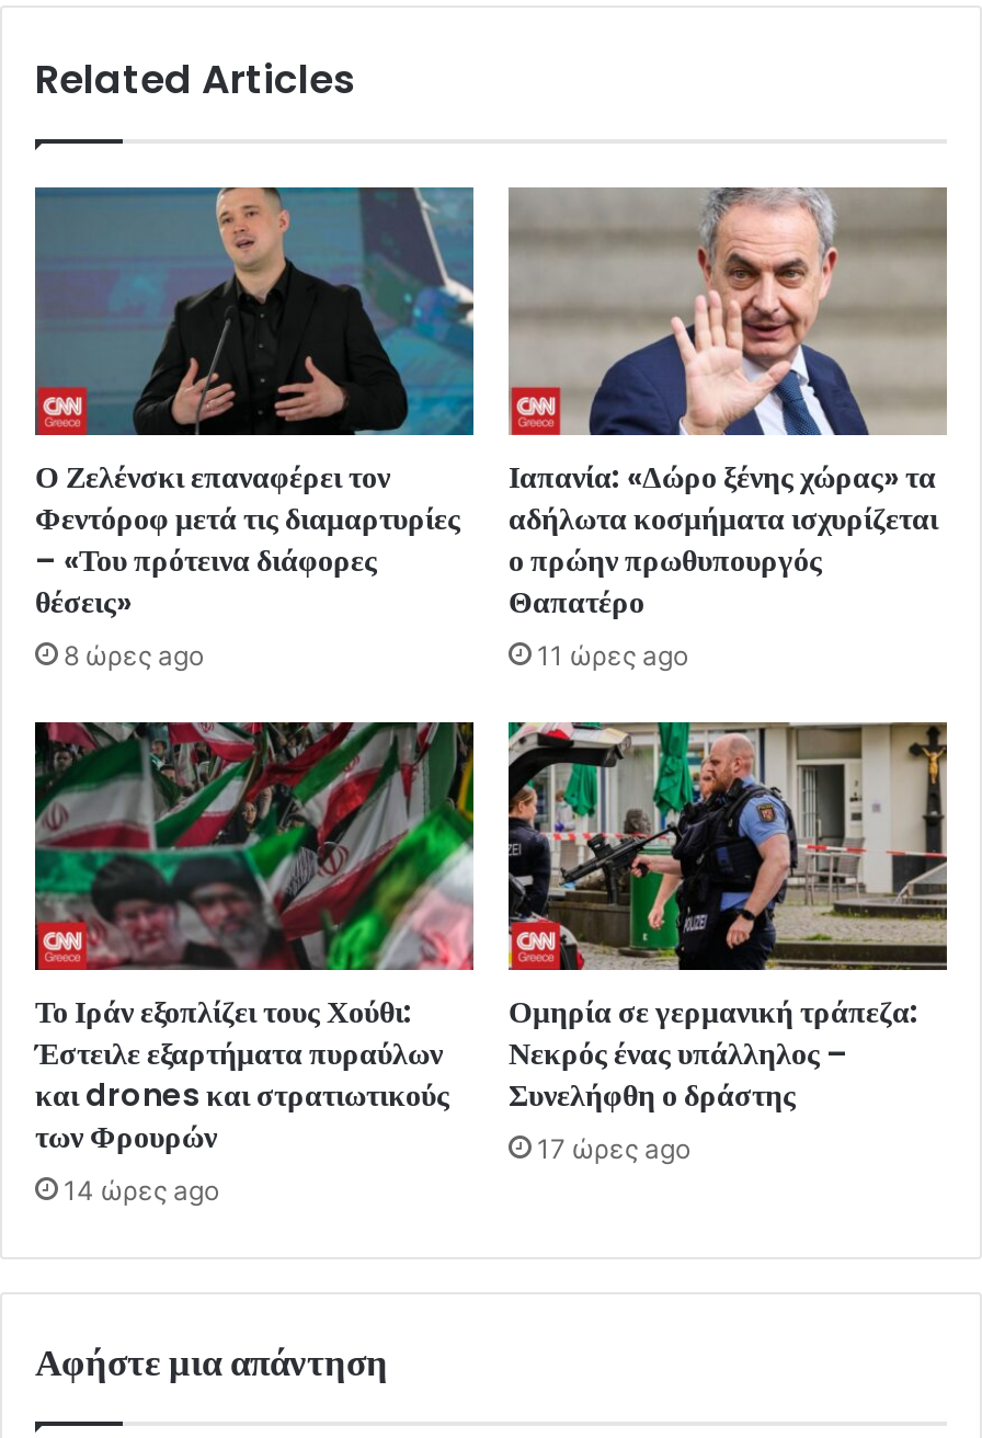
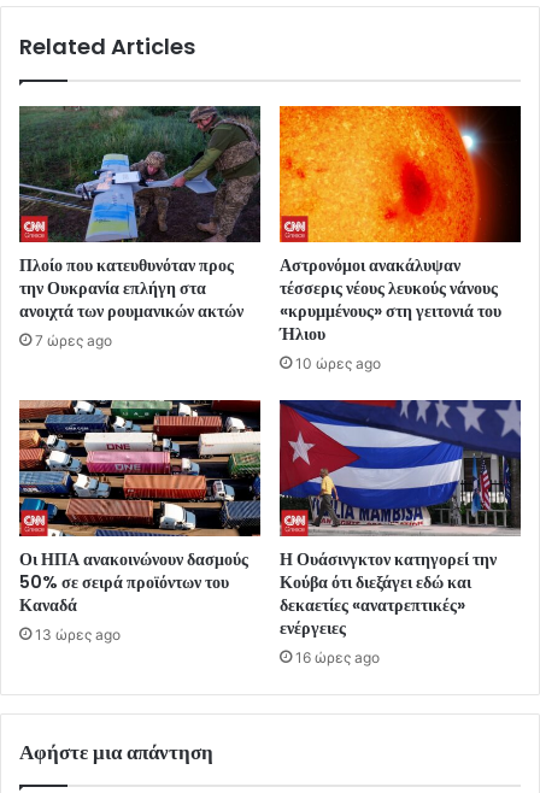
[35,185,476,672] [image] | Ο Ζελένσκι επαναφέρει τον | Φεντόροφ μετά τις διαμαρτυρίες | – «Του πρότεινα διάφορες | θέσεις» | 8 ώρες ago -> [19,105,262,350] [image] | Πλοίο που κατευθυνόταν προς | την Ουκρανία επλήγη στα | ανοιχτά των ρουμανικών ακτών | 7 ώρες ago
[506,185,949,672] [image] | Ιαπανία: «Δώρο ξένης χώρας» τα | αδήλωτα κοσμήματα ισχυρίζεται | ο πρώην πρωθυπουργός | Θαπατέρο | 11 ώρες ago -> [278,105,522,373] [image] | Αστρονόμοι ανακάλυψαν | τέσσερις νέους λευκούς νάνους | «κρυμμένους» στη γειτονιά του | Ήλιου | 10 ώρες ago
[33,720,476,1207] [image] | Το Ιράν εξοπλίζει τους Χούθι: | Έστειλε εξαρτήματα πυραύλων | και drones και στρατιωτικούς | των Φρουρών | 14 ώρες ago -> [18,399,262,644] [image] | Οι ΗΠΑ ανακοινώνουν δασμούς | 50% σε σειρά προϊόντων του | Καναδά | 13 ώρες ago
[506,720,949,1165] [image] | Ομηρία σε γερμανική τράπεζα: | Νεκρός ένας υπάλληλος – | Συνελήφθη ο δράστης | 17 ώρες ago -> [278,399,521,666] [image] | Η Ουάσινγκτον κατηγορεί την | Κούβα ότι διεξάγει εδώ και | δεκαετίες «ανατρεπτικές» | ενέργειες | 16 ώρες ago

